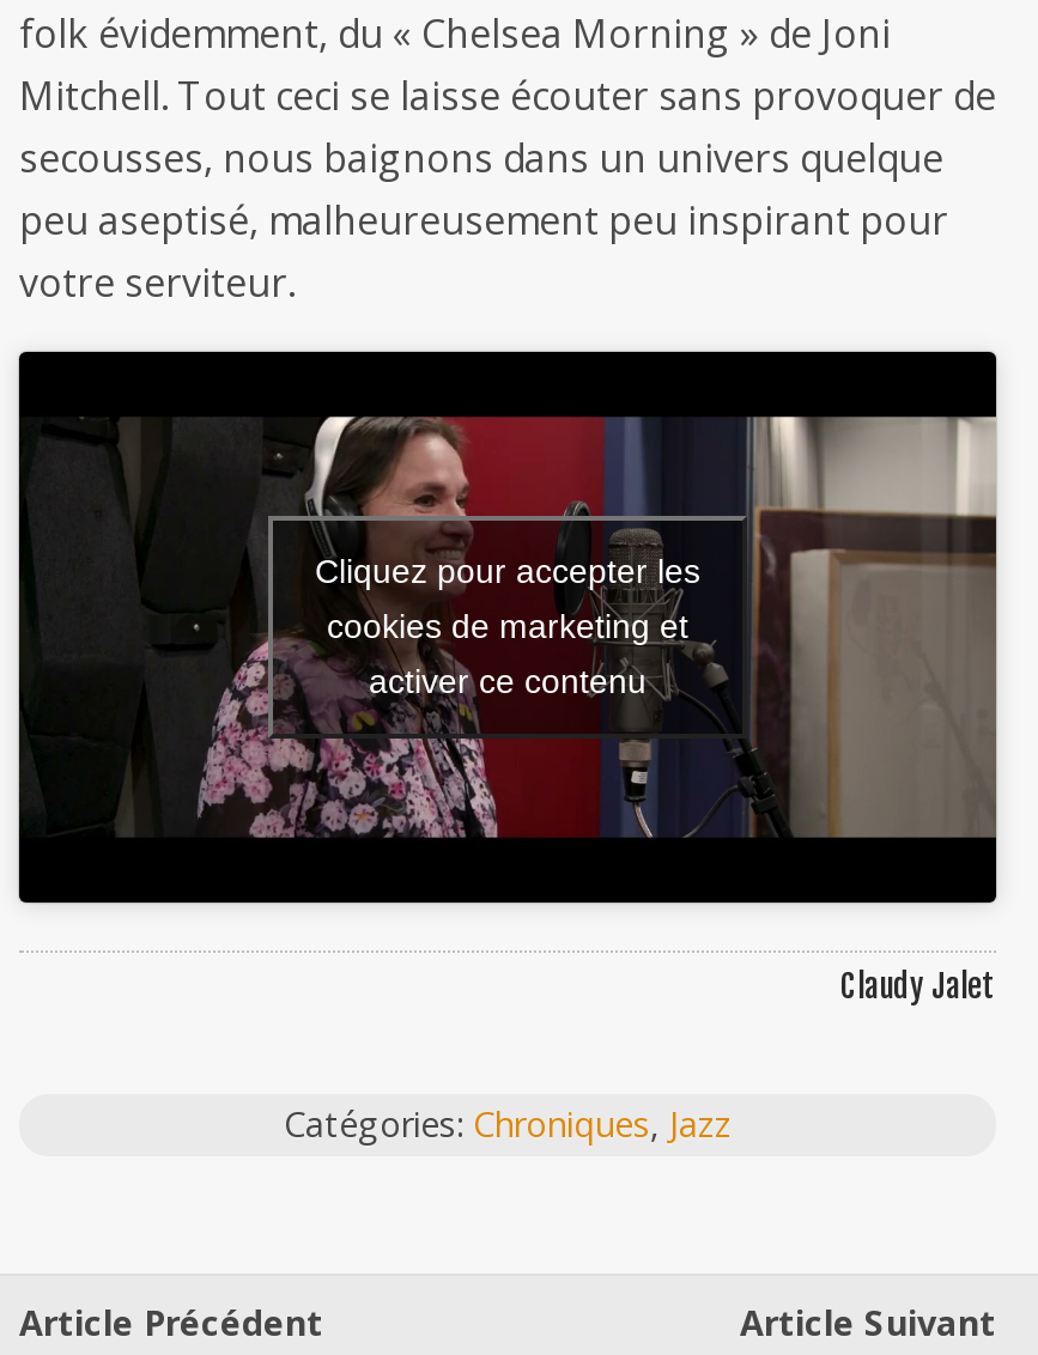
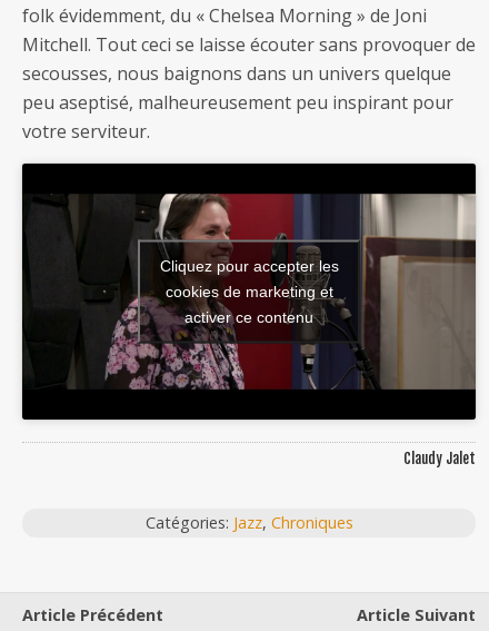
[284,1100,732,1146] Catégories: Chroniques, Jazz -> [145,511,353,533] Catégories: Jazz, Chroniques

